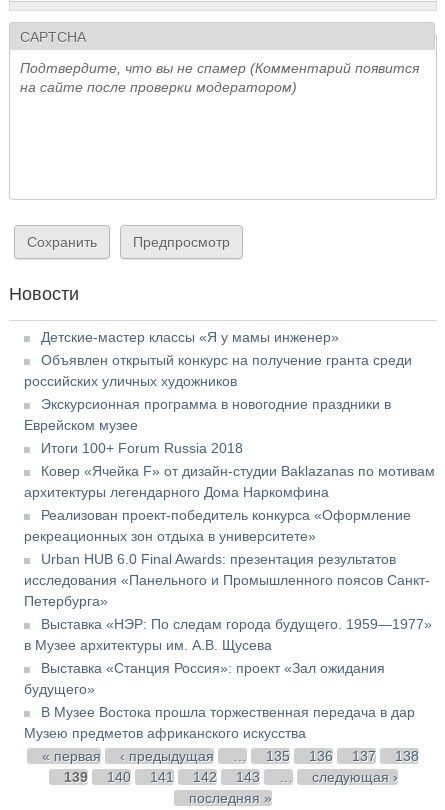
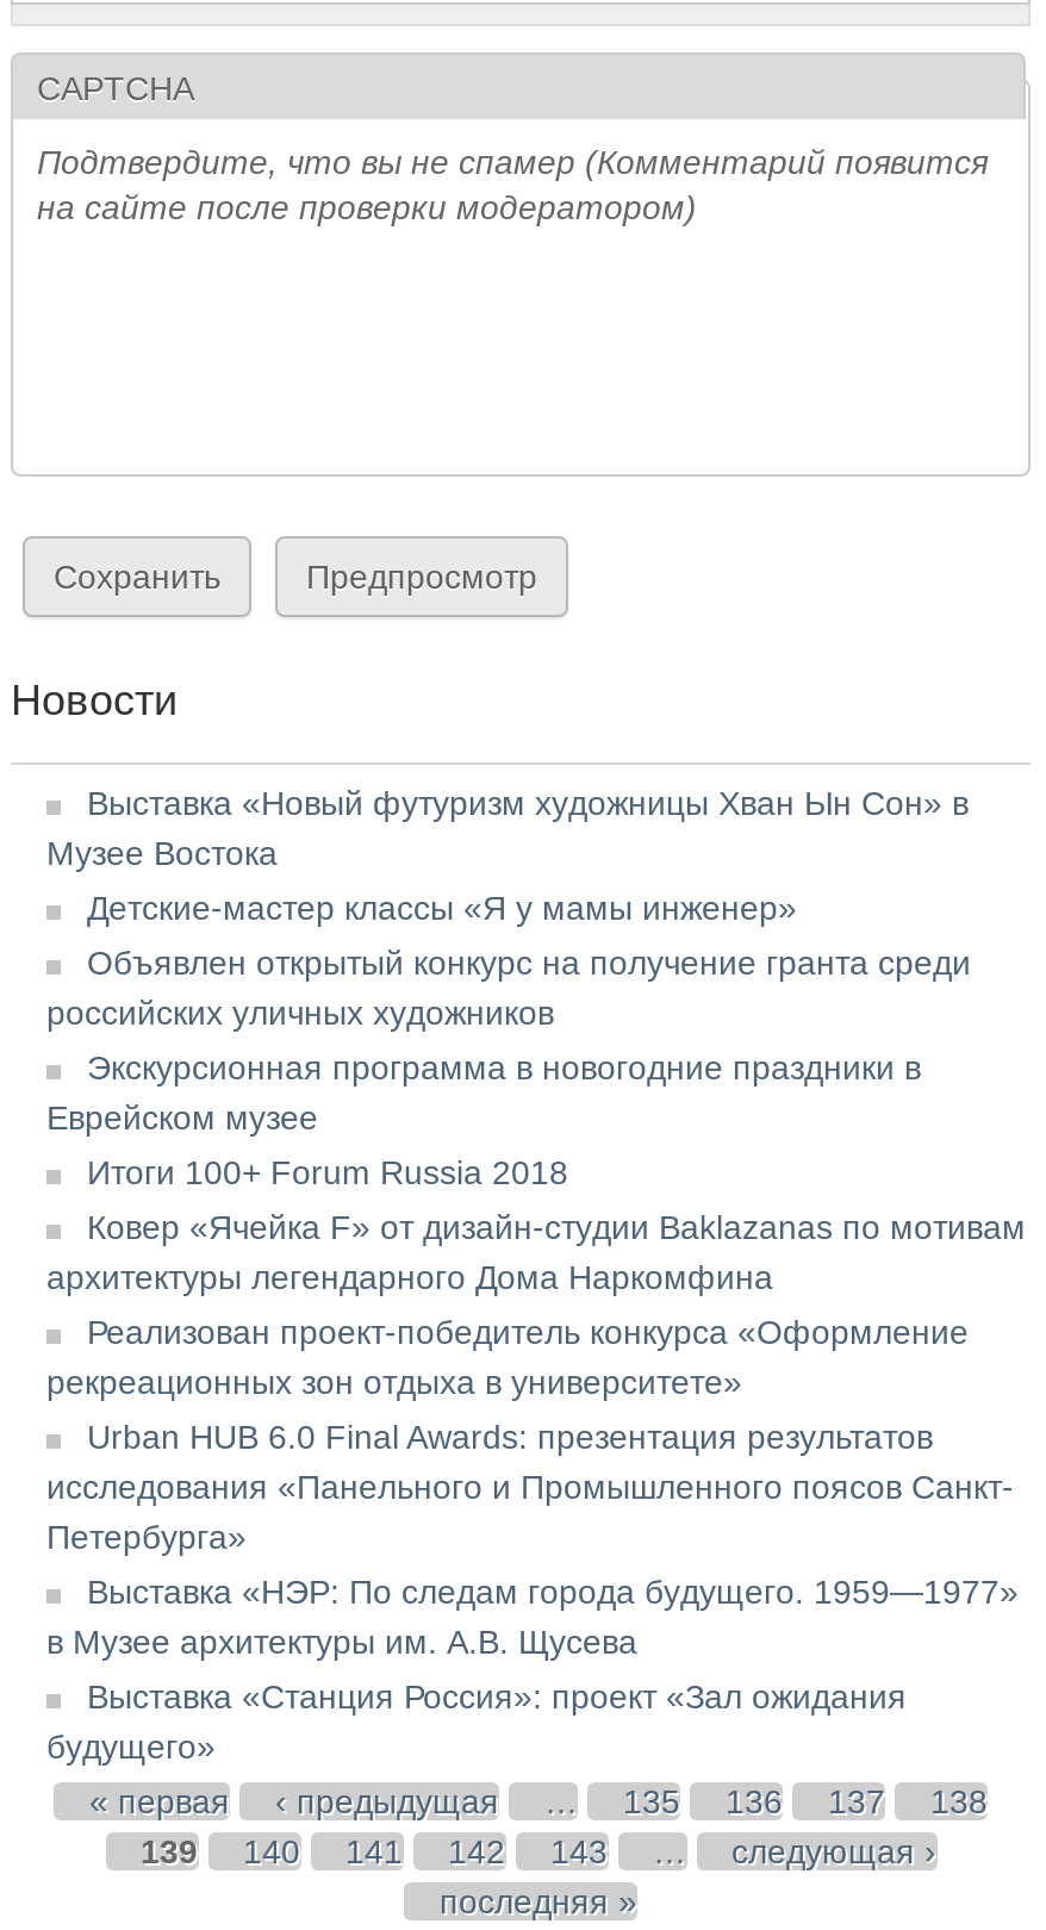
none -> [46,784,969,873] Выставка «Новый футуризм художницы Хван Ын Сон» в | Музее Востока
moved [24,329,435,697] -> [46,889,1026,1766]: Детские-мастер классы «Я у мамы инженер» | Объявлен открытый конкурс на получение гранта среди | российских уличных художников | ... | Выставка «Станция Россия»: проект «Зал ожидания | будущего»
[24,704,415,741] В Музее Востока прошла торжественная передача в дар | Музею предметов африканского искусства -> none

